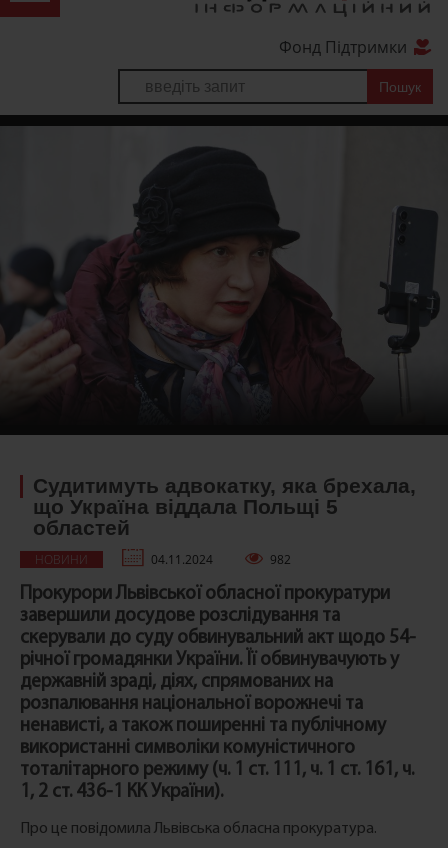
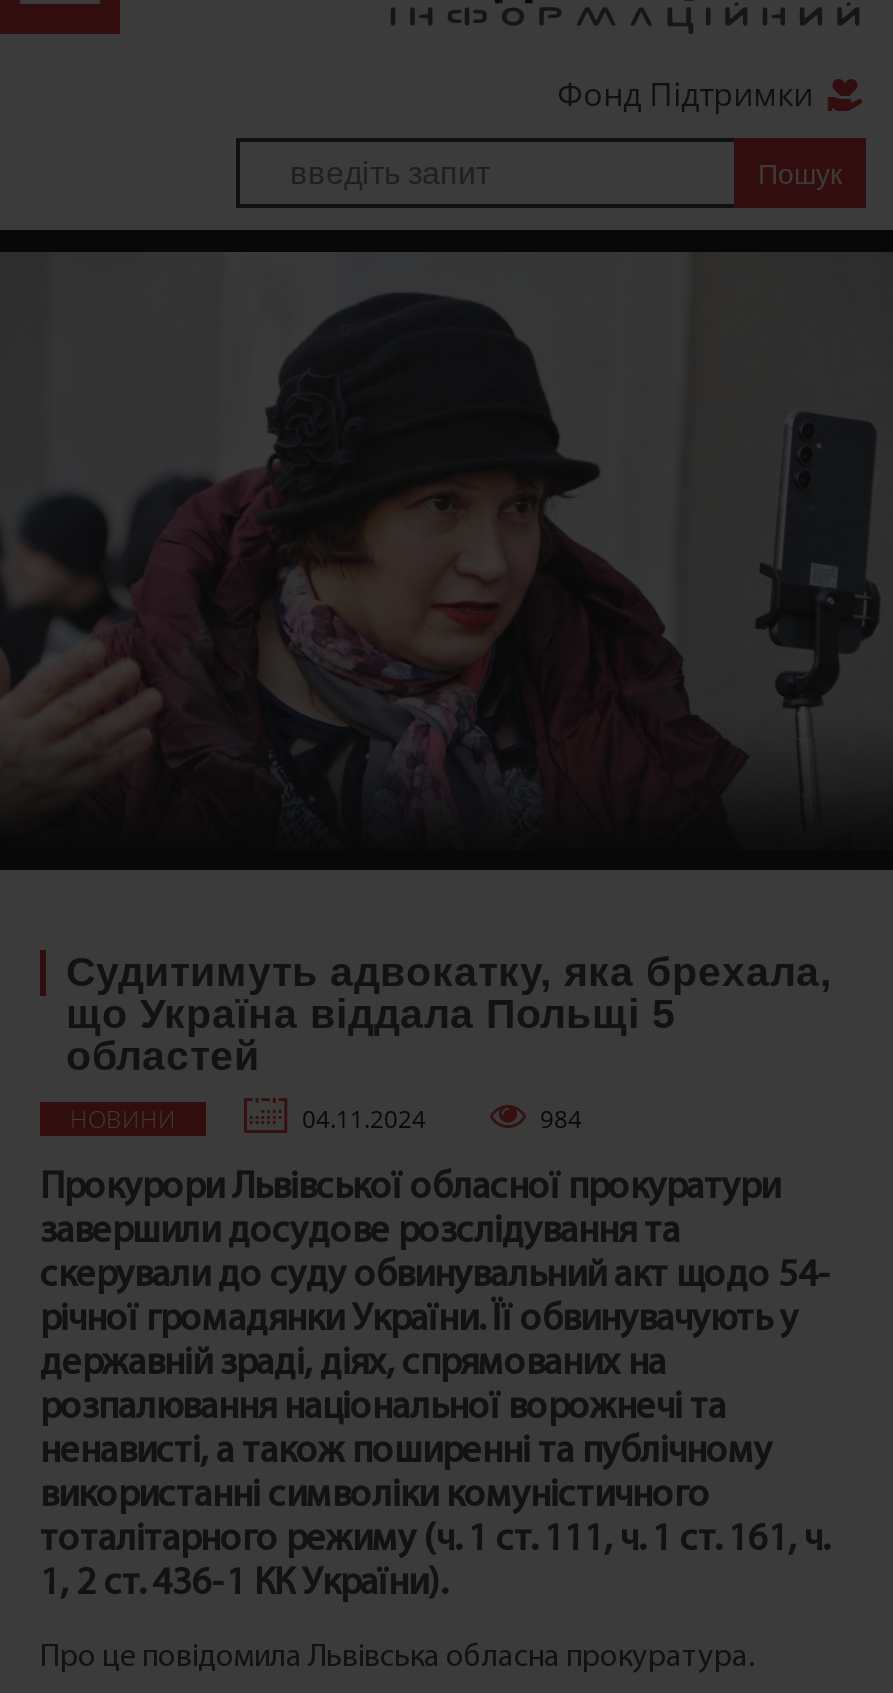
[270,551,291,568] 982 -> [540,1102,582,1136] 984

